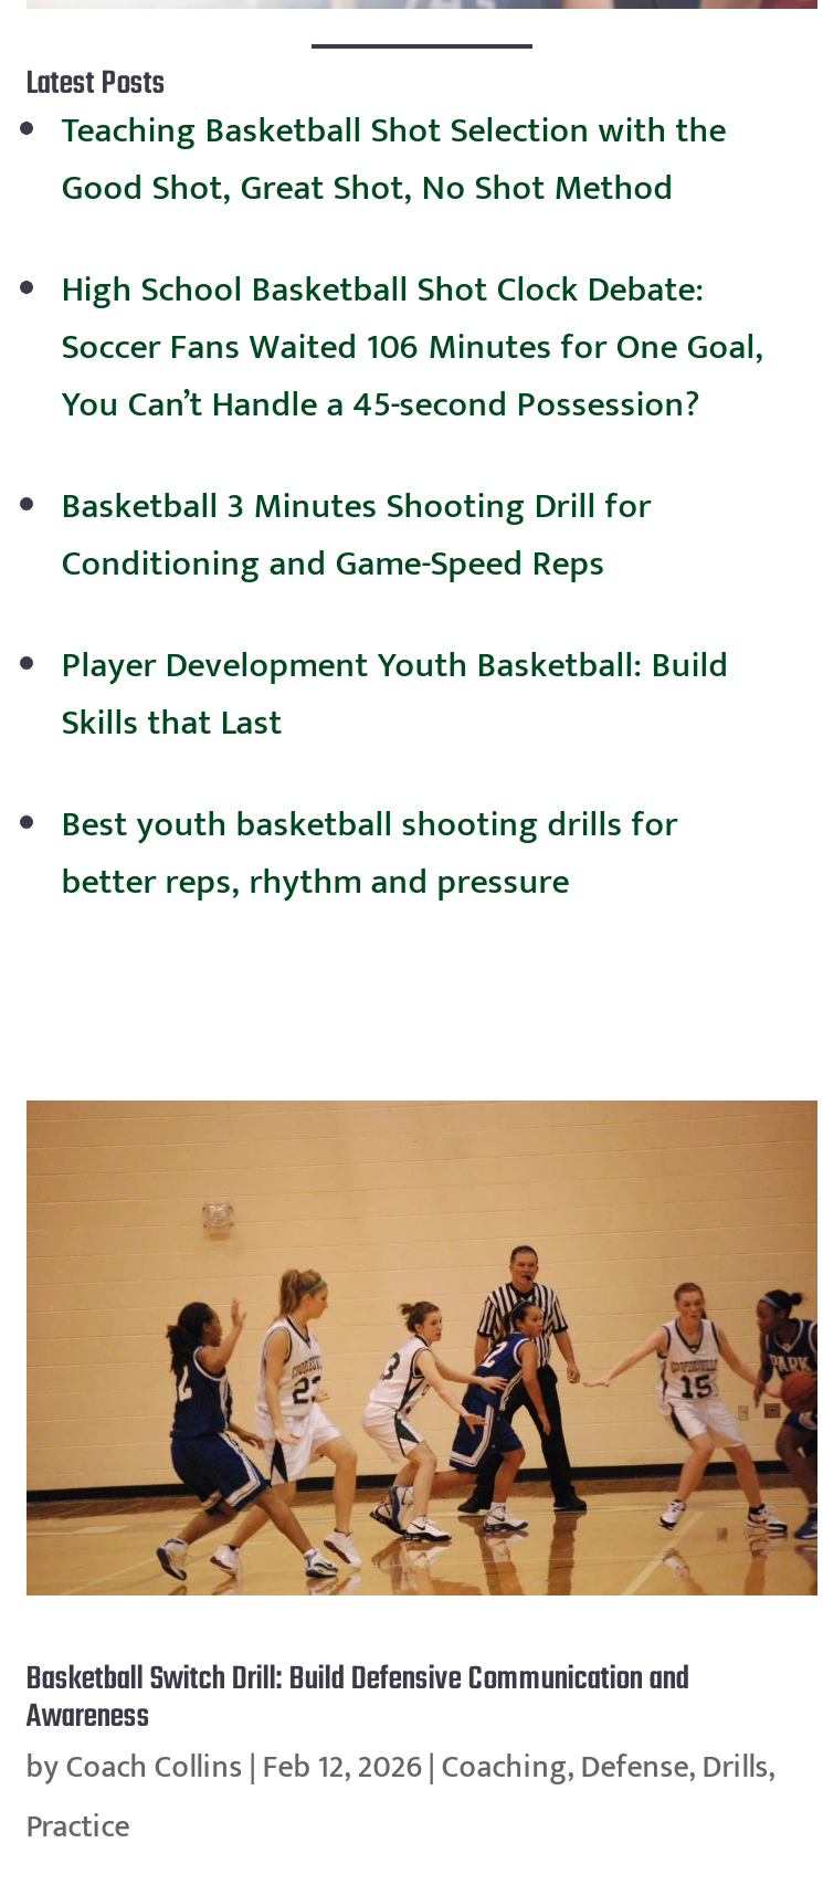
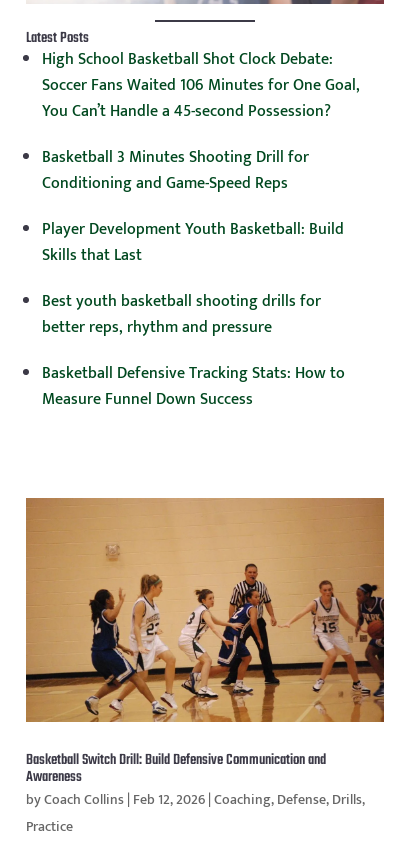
[61,101,726,218] Teaching Basketball Shot Selection with the | Good Shot, Great Shot, No Shot Method -> none
moved [61,260,764,912] -> [42,46,360,341]: High School Basketball Shot Clock Debate: | Soccer Fans Waited 106 Minutes for One Goal, | You Can’t Handle a 45-second Possession? | ... | Best youth basketball shooting drills for | better reps, rhythm and pressure
none -> [42,360,345,413] Basketball Defensive Tracking Stats: How to | Measure Funnel Down Success

